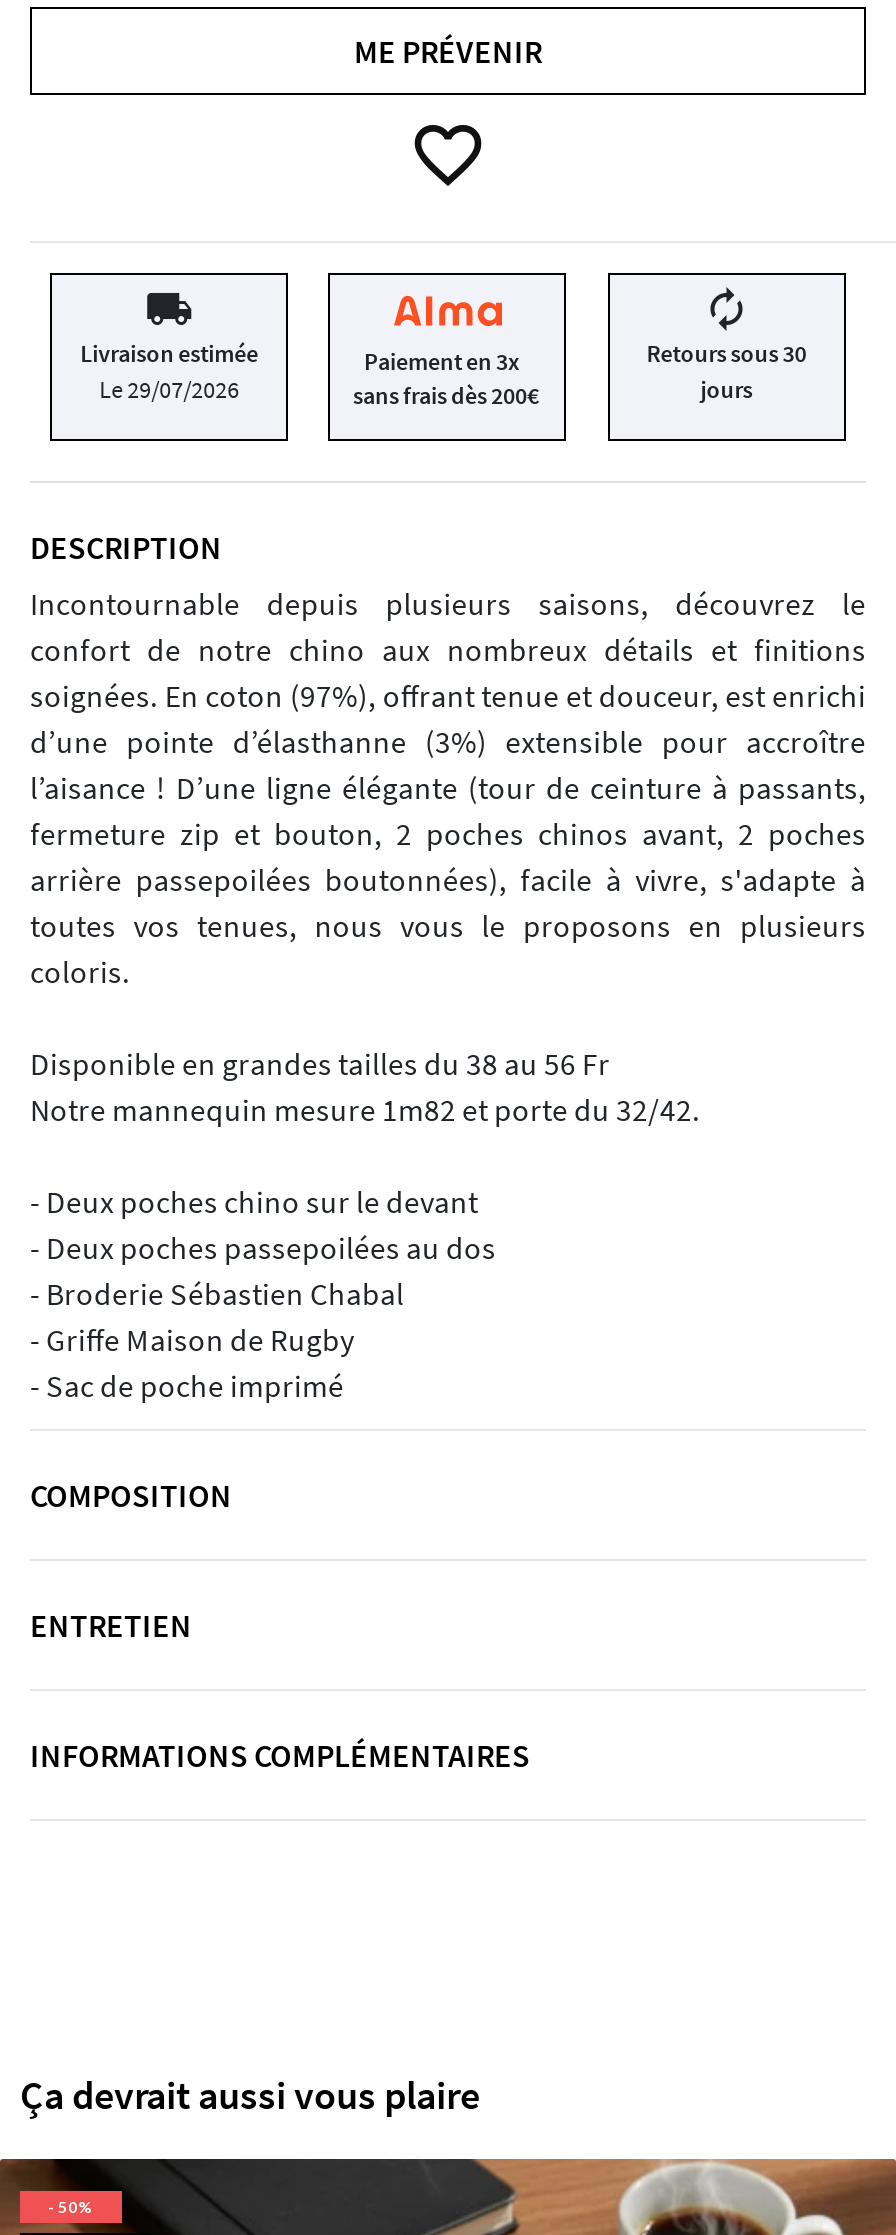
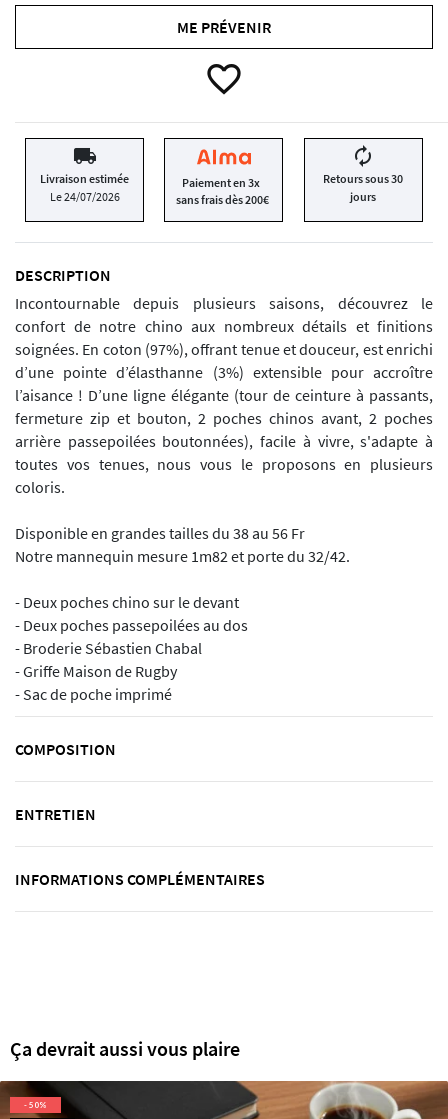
[99,375,239,405] Le 29/07/2026 -> [50,189,120,204] Le 24/07/2026

